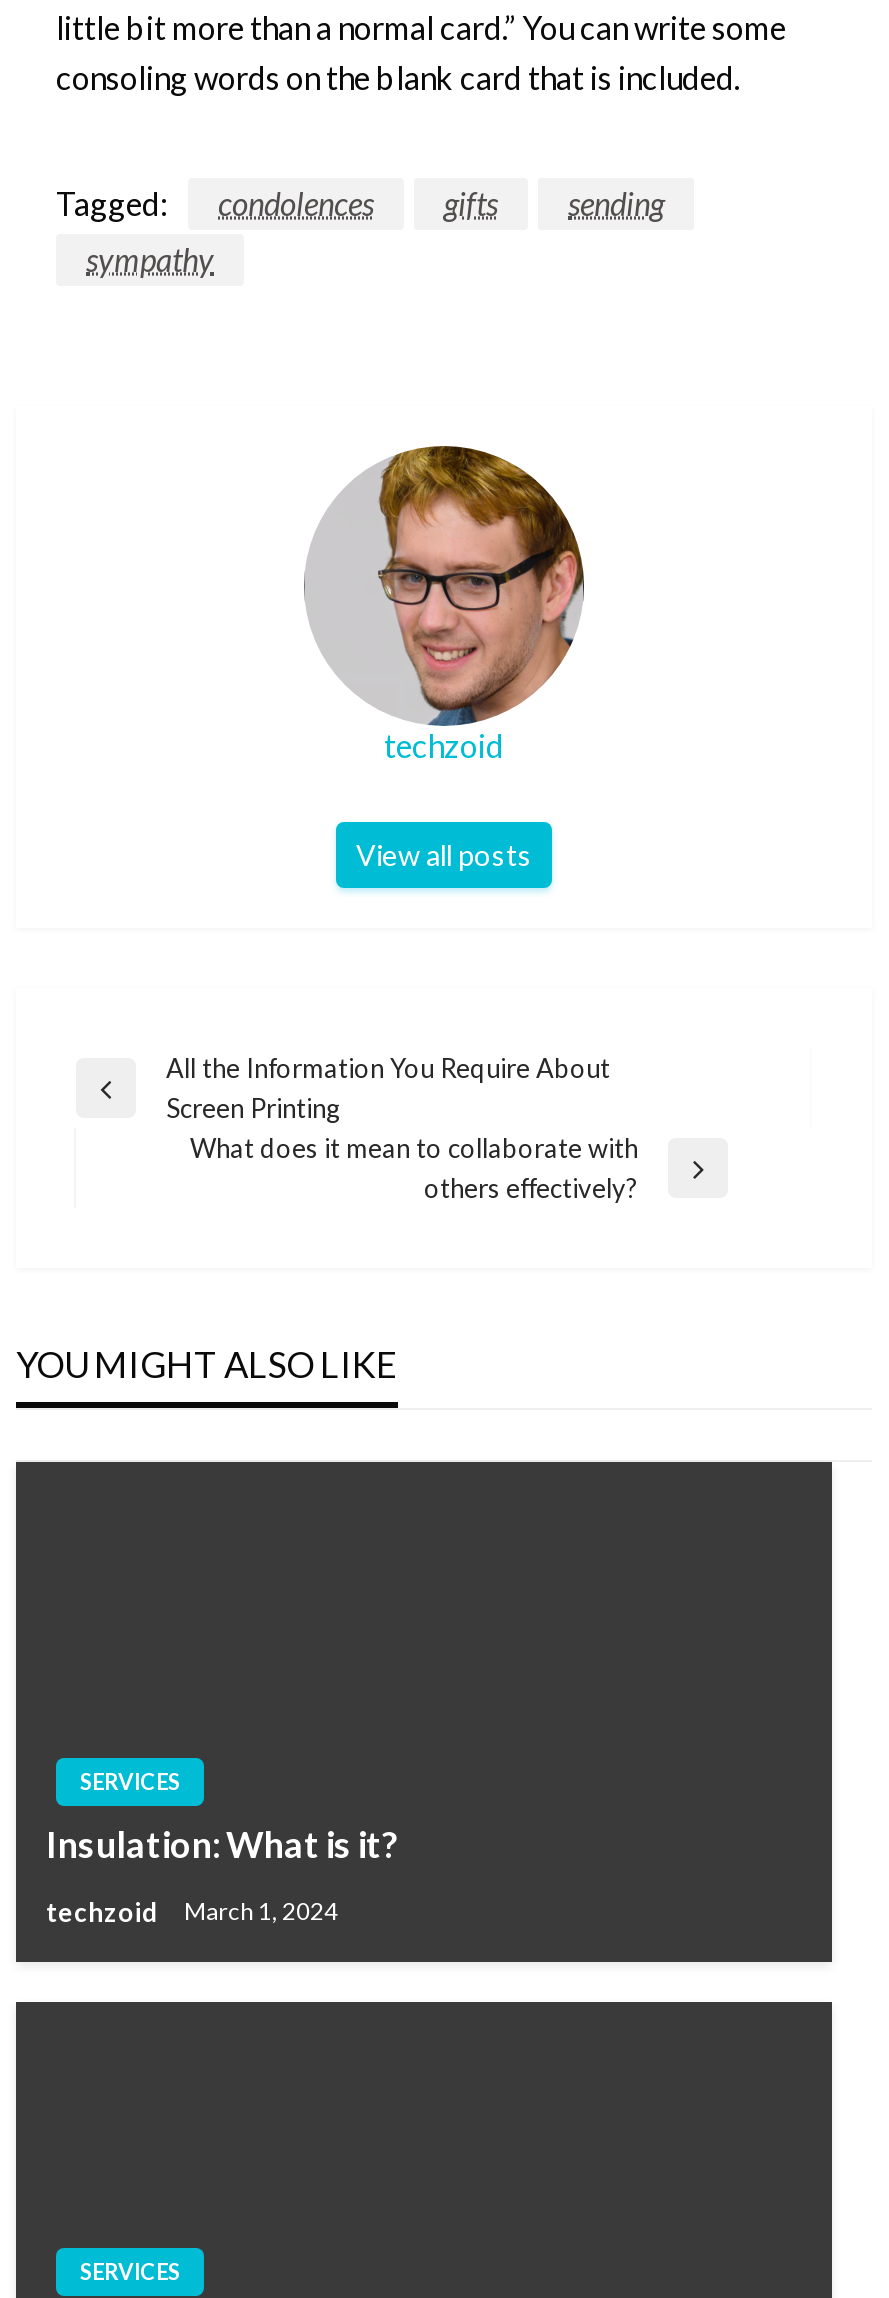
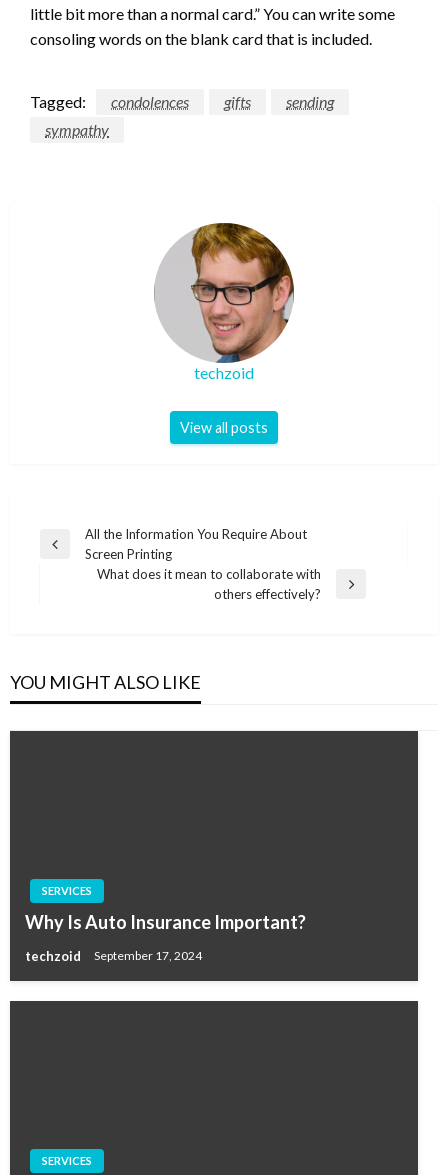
[46,1822,398,1866] Insulation: What is it? -> [25,911,306,933] Why Is Auto Insurance Important?
[46,1896,338,1928] techzoid March 1, 2024 -> [25,948,202,964] techzoid September 17, 2024

